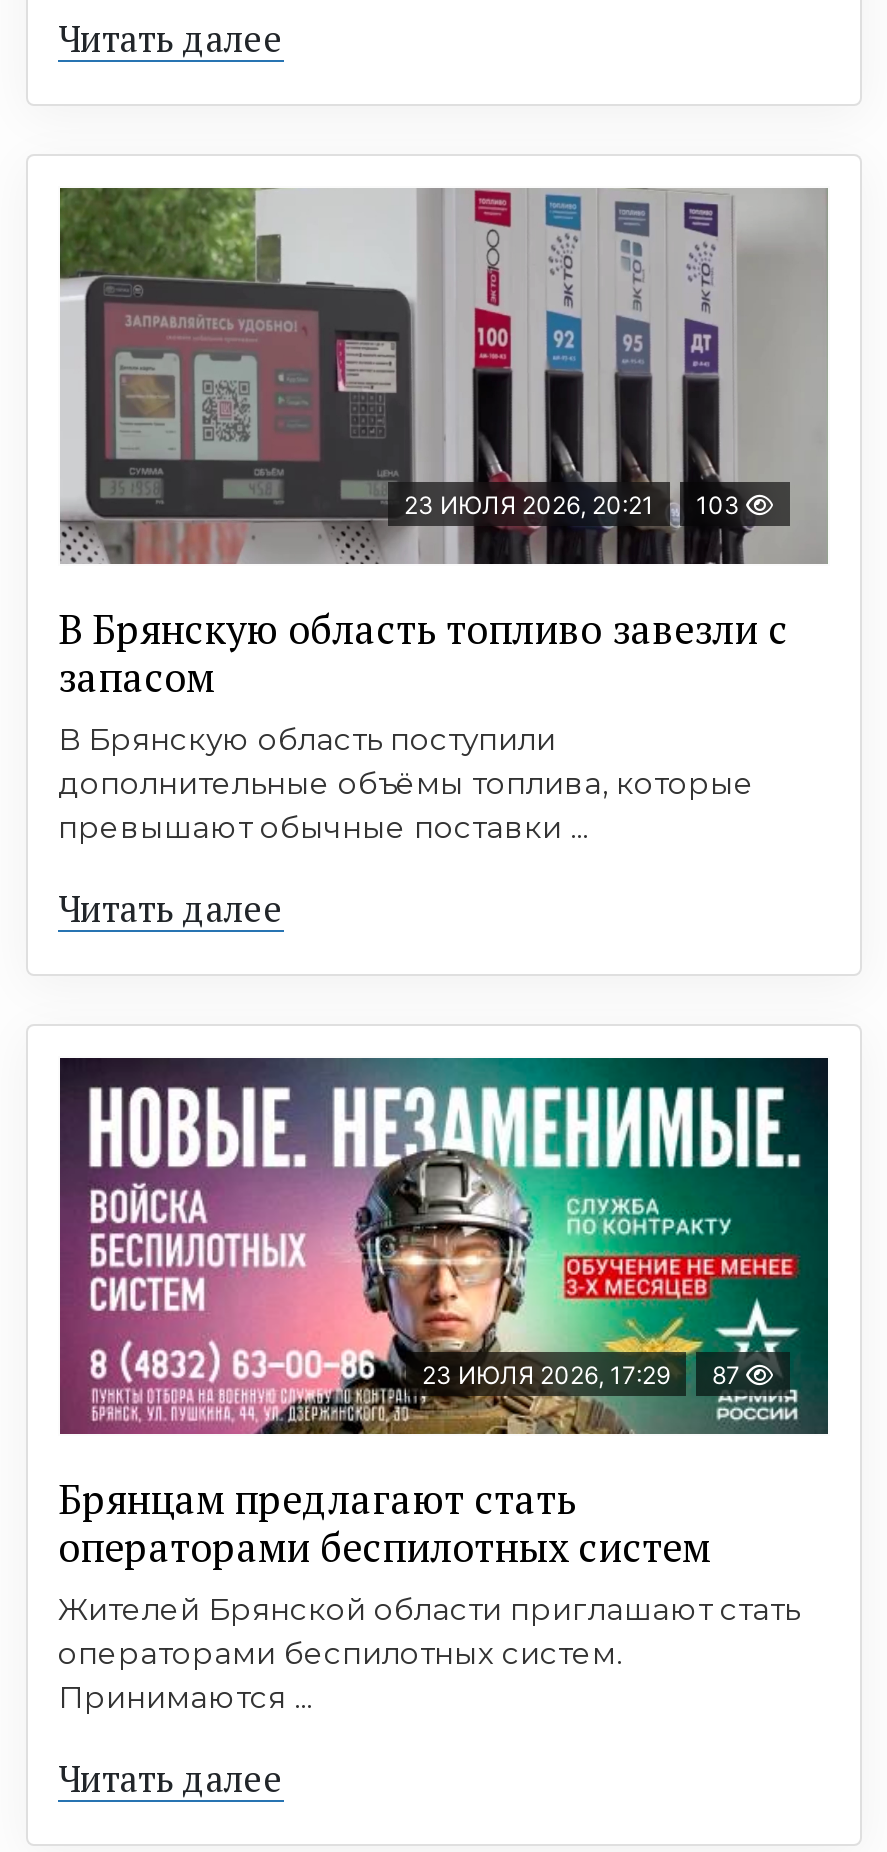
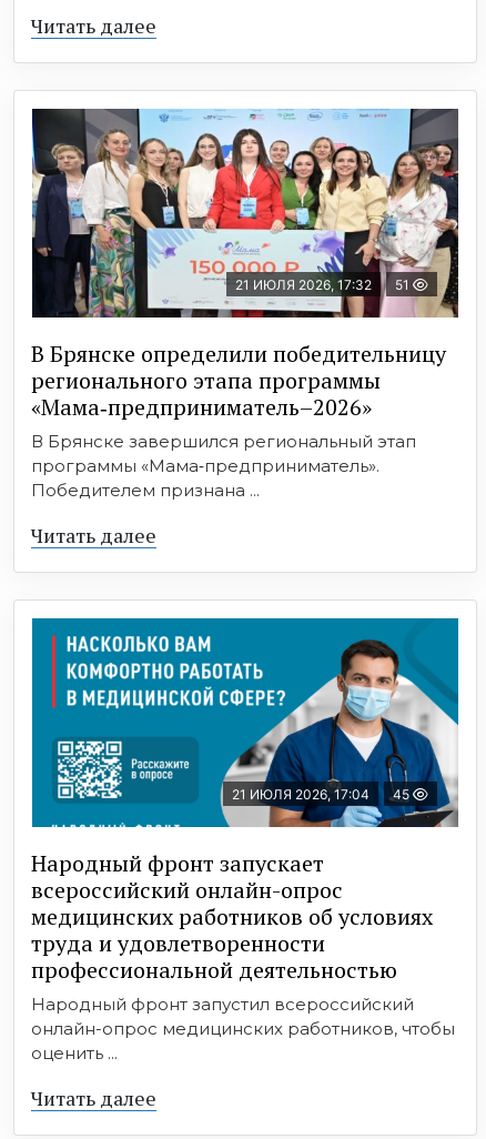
[58,186,826,540] [image] | 23 ИЮЛЯ 2026, 20:21 | 103 -> [31,109,458,319] [image] | 21 ИЮЛЯ 2026, 17:32 | 51
[58,603,788,847] В Брянскую область топливо завезли с | запасом | В Брянскую область поступили | дополнительные объёмы топлива, которые | превышают обычные поставки ... -> [31,339,446,501] В Брянске определили победительницу | регионального этапа программы | «Мама‑предприниматель–2026» | В Брянске завершился региональный этап | программы «Мама‑предприниматель». | Победителем признана ...
[58,1056,830,1434] [image] | 23 ИЮЛЯ 2026, 17:29 | 87 -> [31,617,459,828] [image] | 21 ИЮЛЯ 2026, 17:04 | 45
[58,1473,800,1717] Брянцам предлагают стать | оперaторами бeспилoтных систeм | Жителей Брянской области приглашают стать | операторами беспилотных систем. | Принимаются ... -> [31,849,455,1064] Народный фронт запускает | всероссийский онлайн-опрос | медицинских работников об условиях | труда и удовлетворенности | профессиональной деятельностью | Народный фронт запустил всероссийский | онлайн-опрос медицинских работников, чтобы | оценить ...

